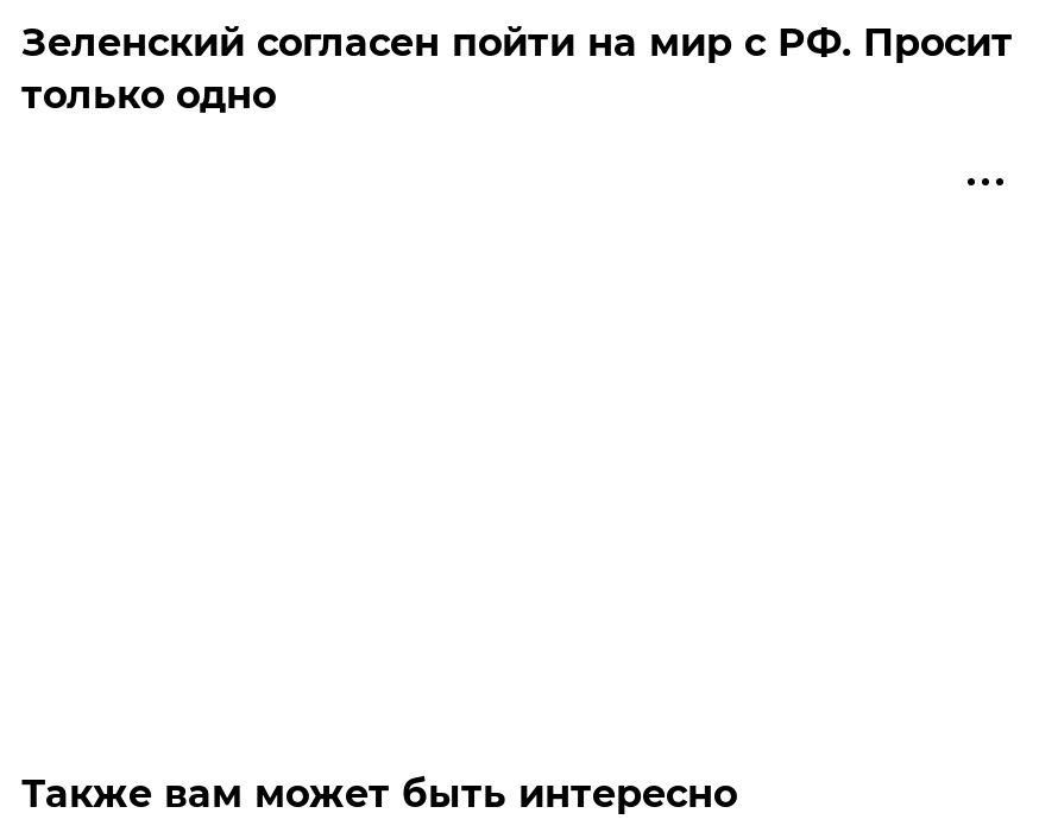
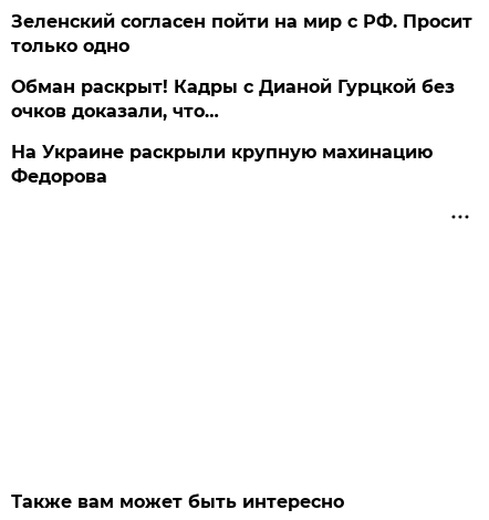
none -> [12,77,455,187] Обман раскрыт! Кадры с Дианой Гурцкой без | очков доказали, что… | На Украине раскрыли крупную махинацию | Федорова

